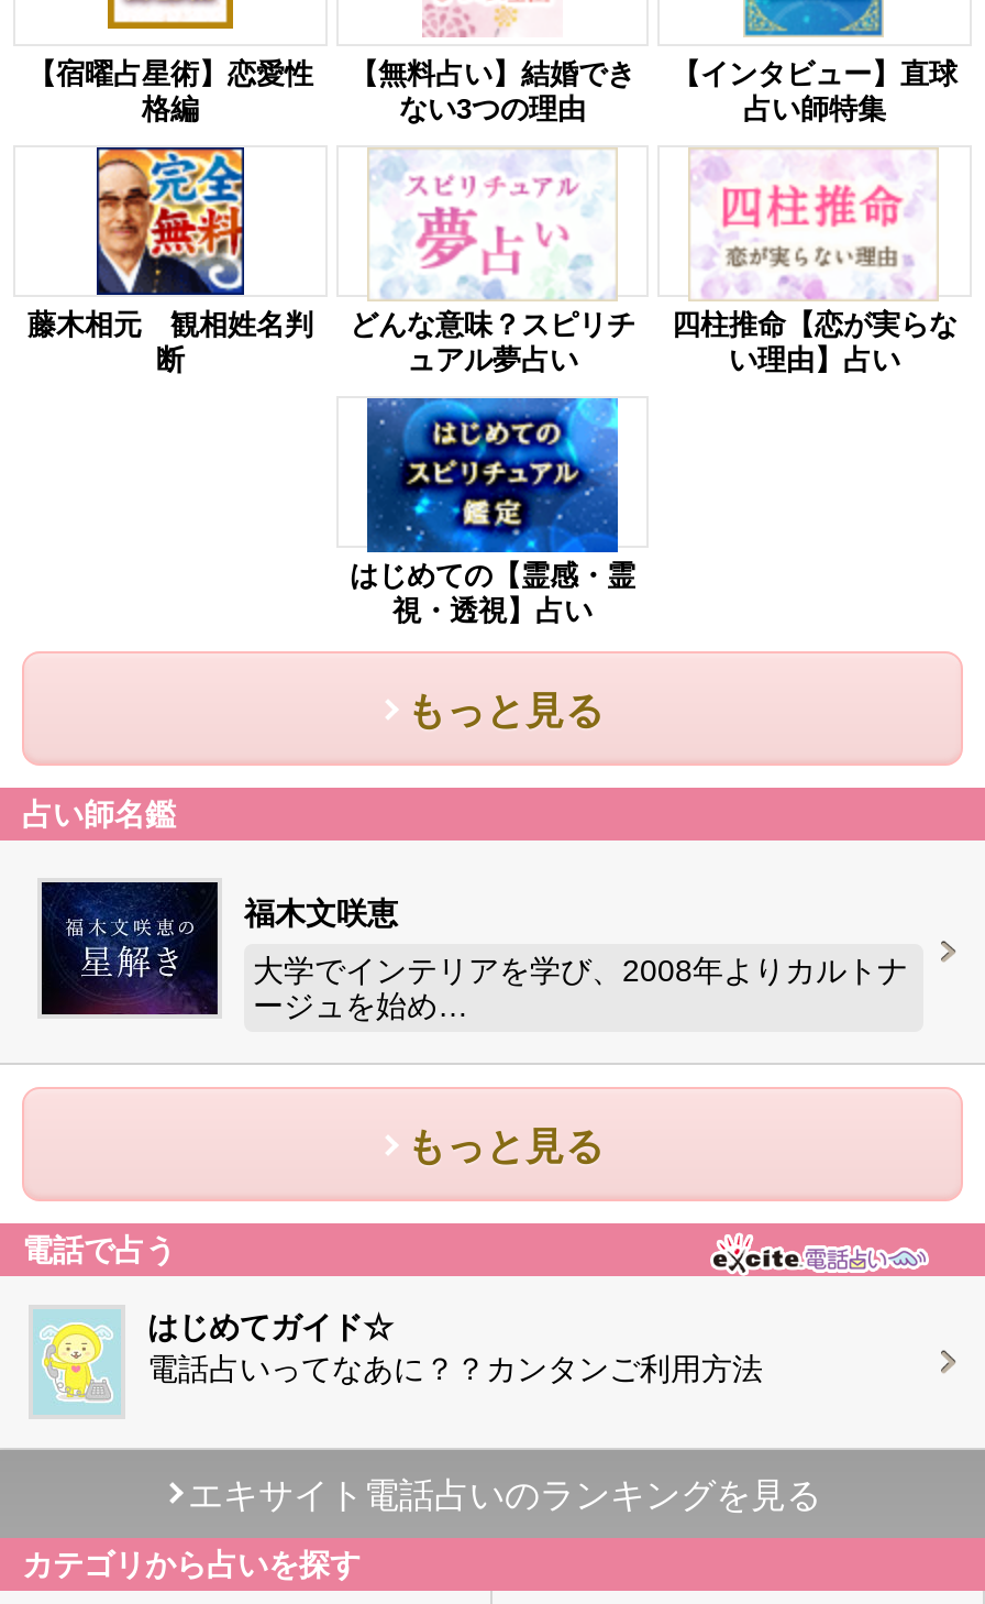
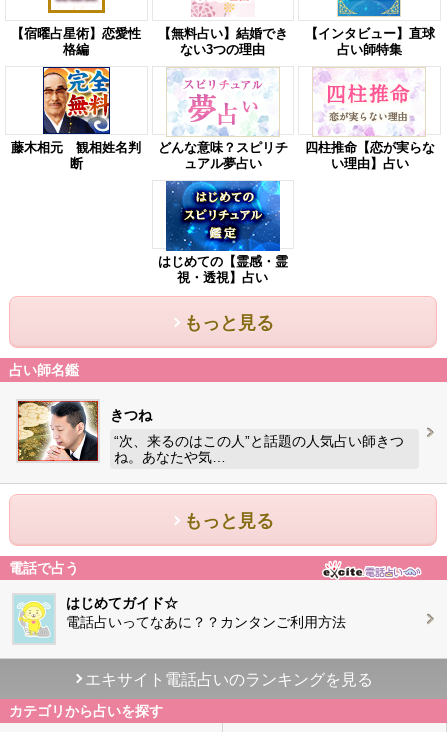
[40,880,398,1017] [image] | 福木文咲恵 -> [17,400,152,462] [image] | きつね
[253,953,908,1023] 大学でインテリアを学び、2008年よりカルトナ | ージュを始め… -> [114,433,404,465] “次、来るのはこの人”と話題の人気占い師きつ | ね。あなたや気…

